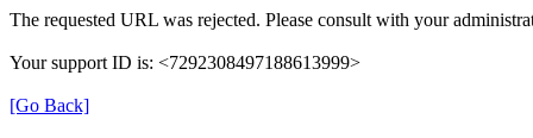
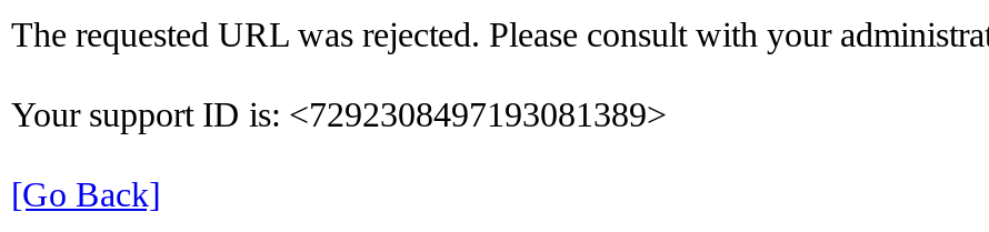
[10,52,360,73] Your support ID is: <7292308497188613999> -> [11,95,667,133] Your support ID is: <7292308497193081389>

